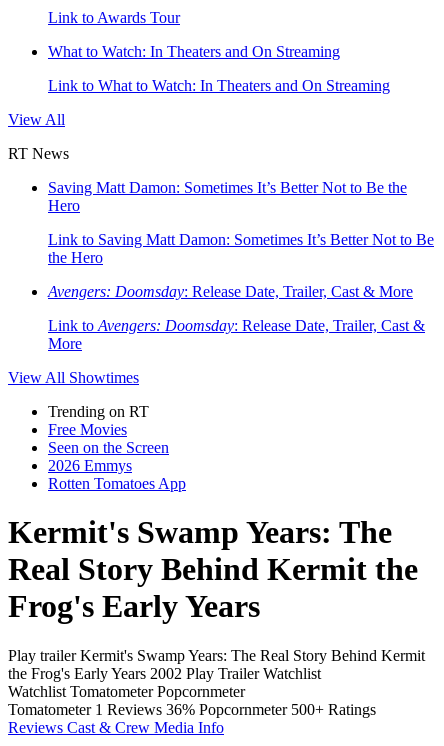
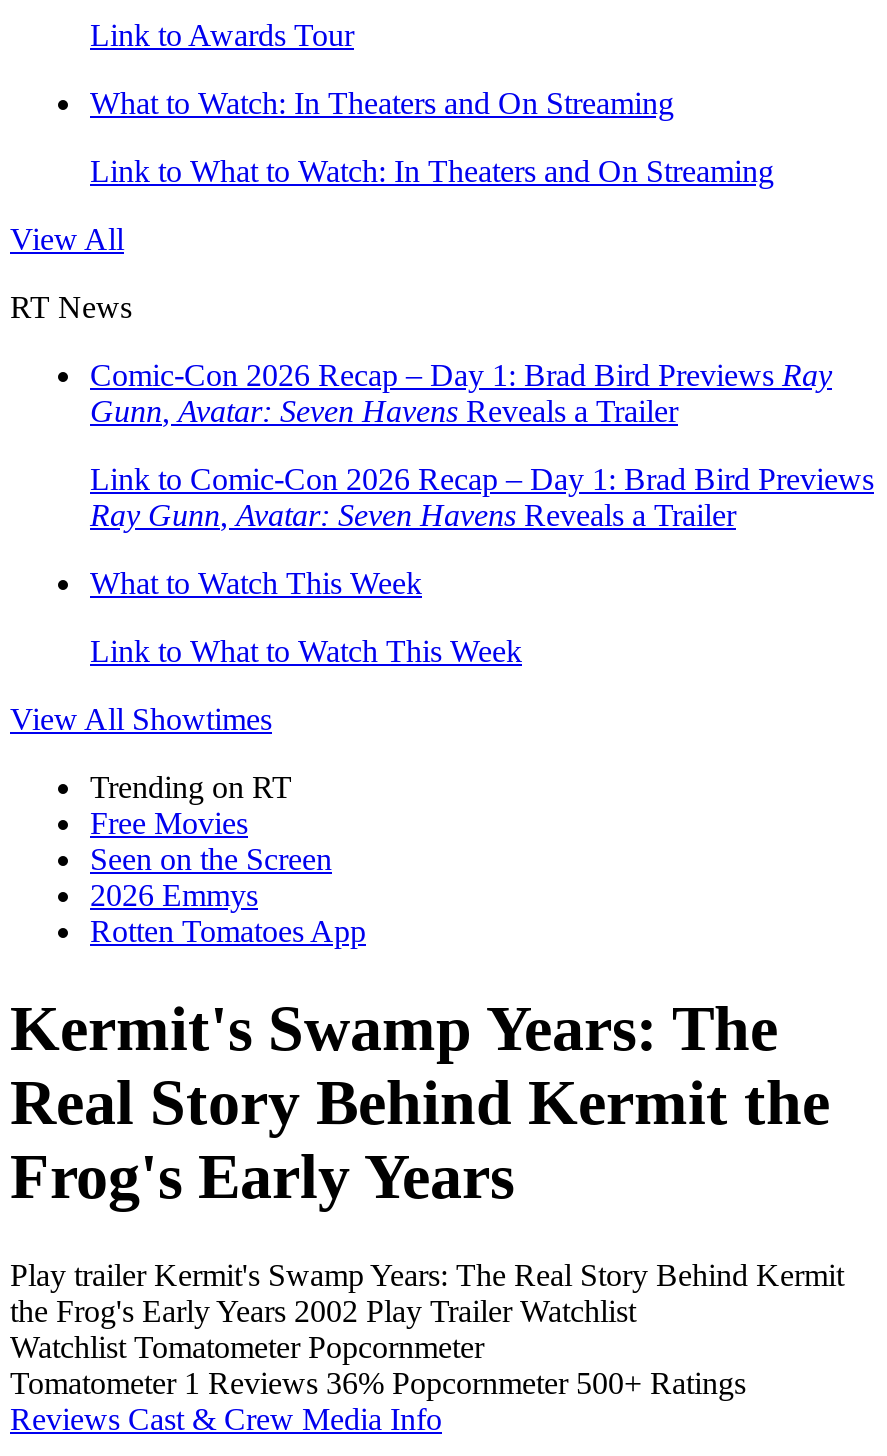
[48,179,407,214] Saving Matt Damon: Sometimes It’s Better Not to Be the | Hero -> [90,358,832,428] Comic-Con 2026 Recap – Day 1: Brad Bird Previews Ray | Gunn, Avatar: Seven Havens Reveals a Trailer
[48,231,434,266] Link to Saving Matt Damon: Sometimes It’s Better Not to Be | the Hero -> [90,462,874,532] Link to Comic-Con 2026 Recap – Day 1: Brad Bird Previews | Ray Gunn, Avatar: Seven Havens Reveals a Trailer
[48,283,413,300] Avengers: Doomsday: Release Date, Trailer, Cast & More -> [90,566,422,600] What to Watch This Week
[48,317,425,352] Link to Avengers: Doomsday: Release Date, Trailer, Cast & | More -> [90,634,522,668] Link to What to Watch This Week

